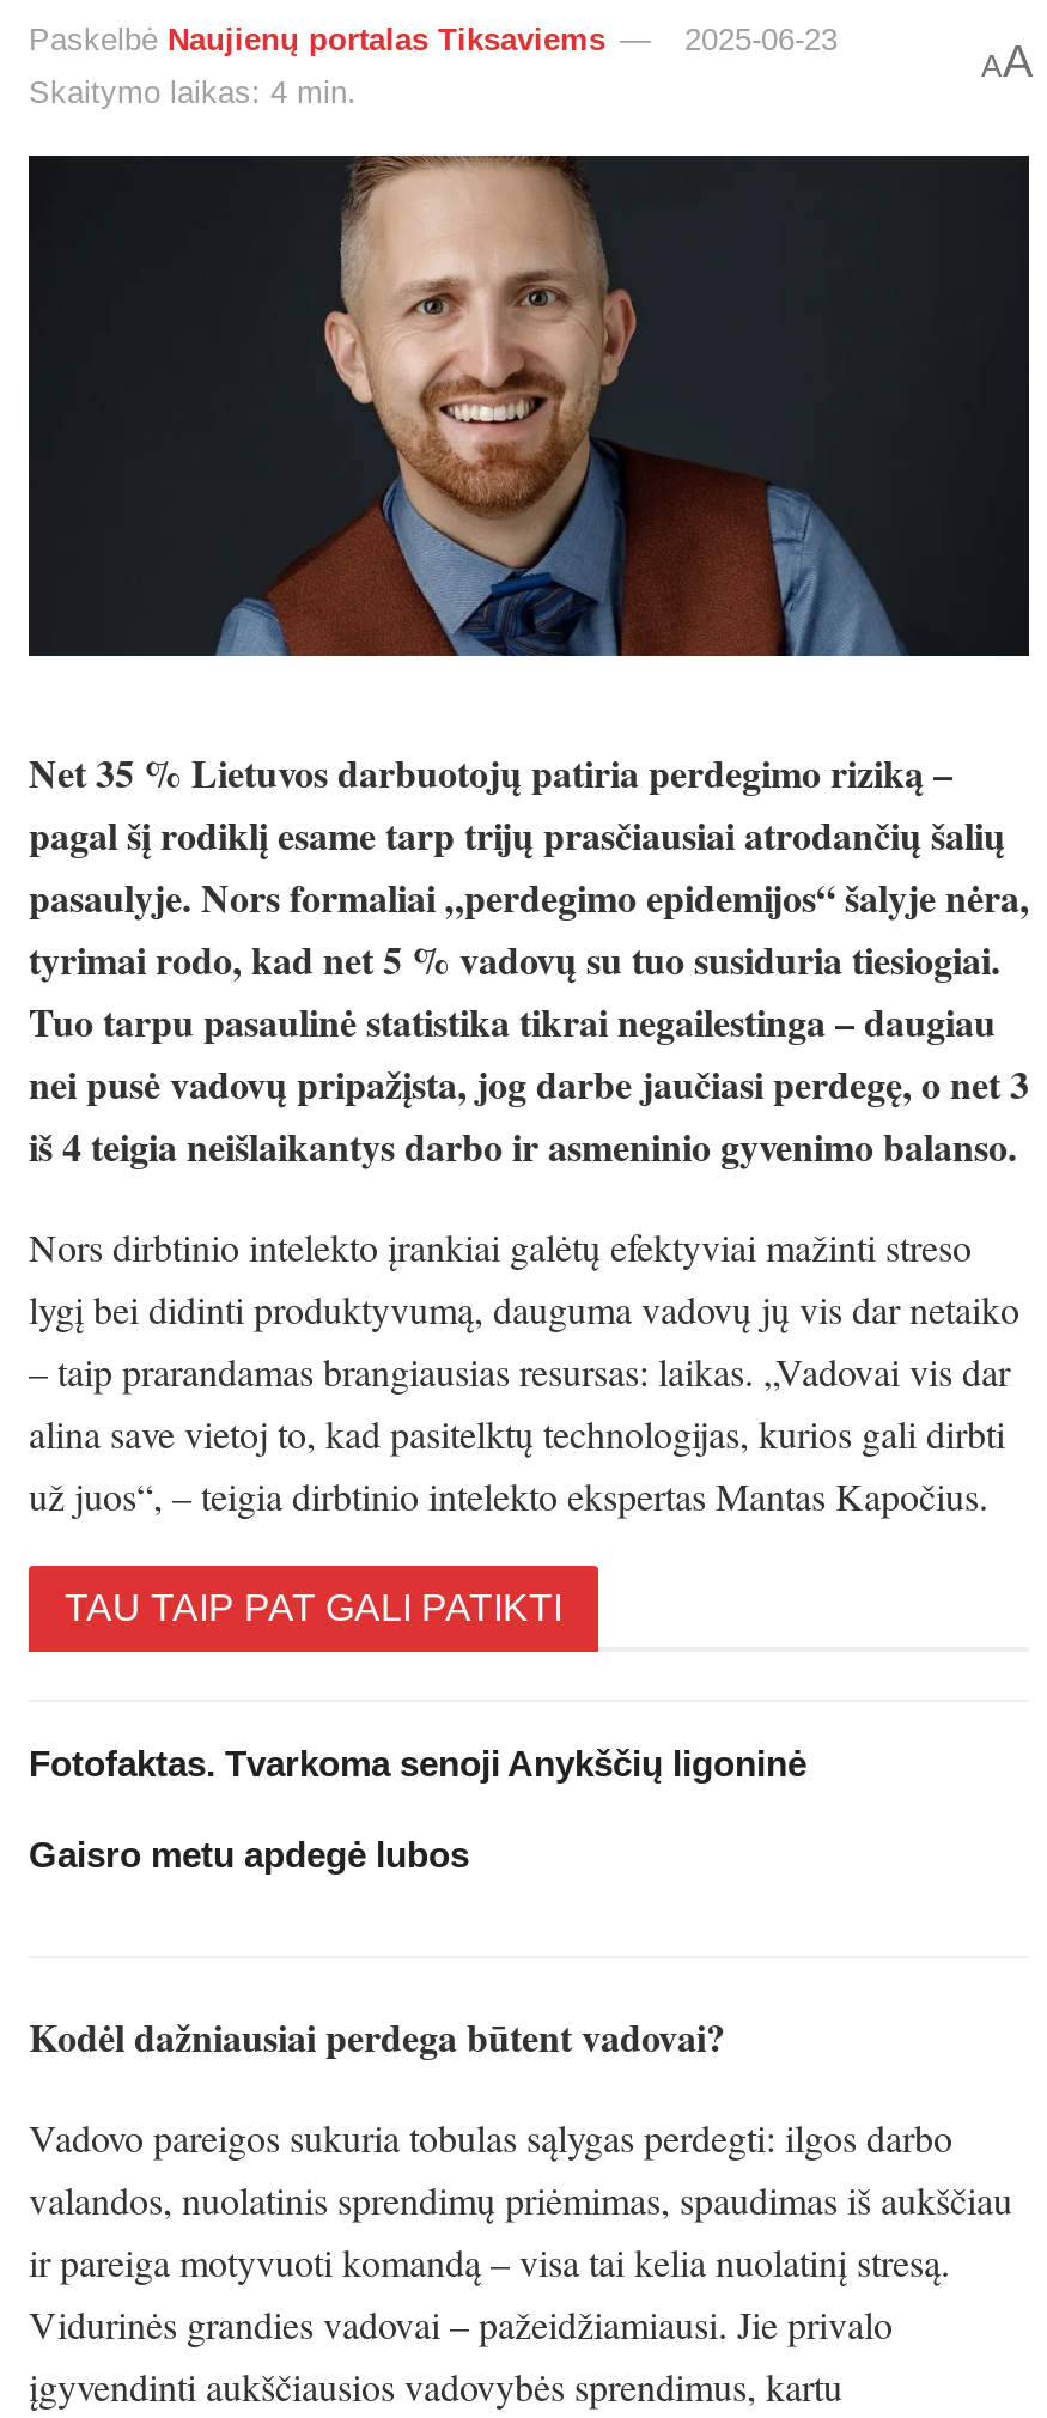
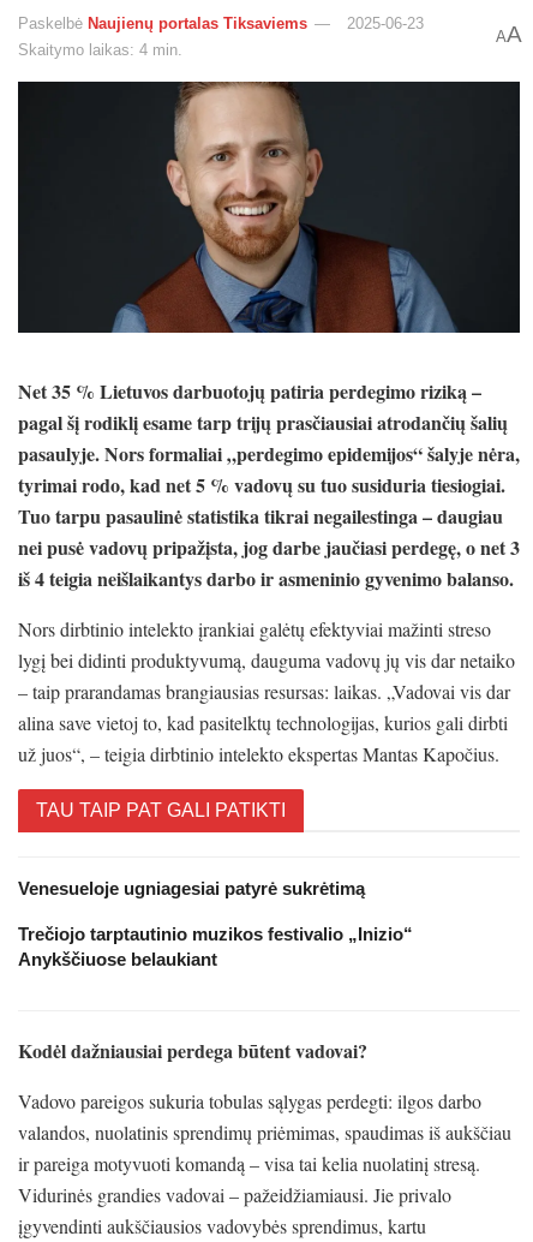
[29,1744,806,1785] Fotofaktas. Tvarkoma senoji Anykščių ligoninė -> [18,879,365,899] Venesueloje ugniagesiai patyrė sukrėtimą
[29,1835,469,1876] Gaisro metu apdegė lubos -> [18,924,413,970] Trečiojo tarptautinio muzikos festivalio „Inizio“ | Anykščiuose belaukiant

